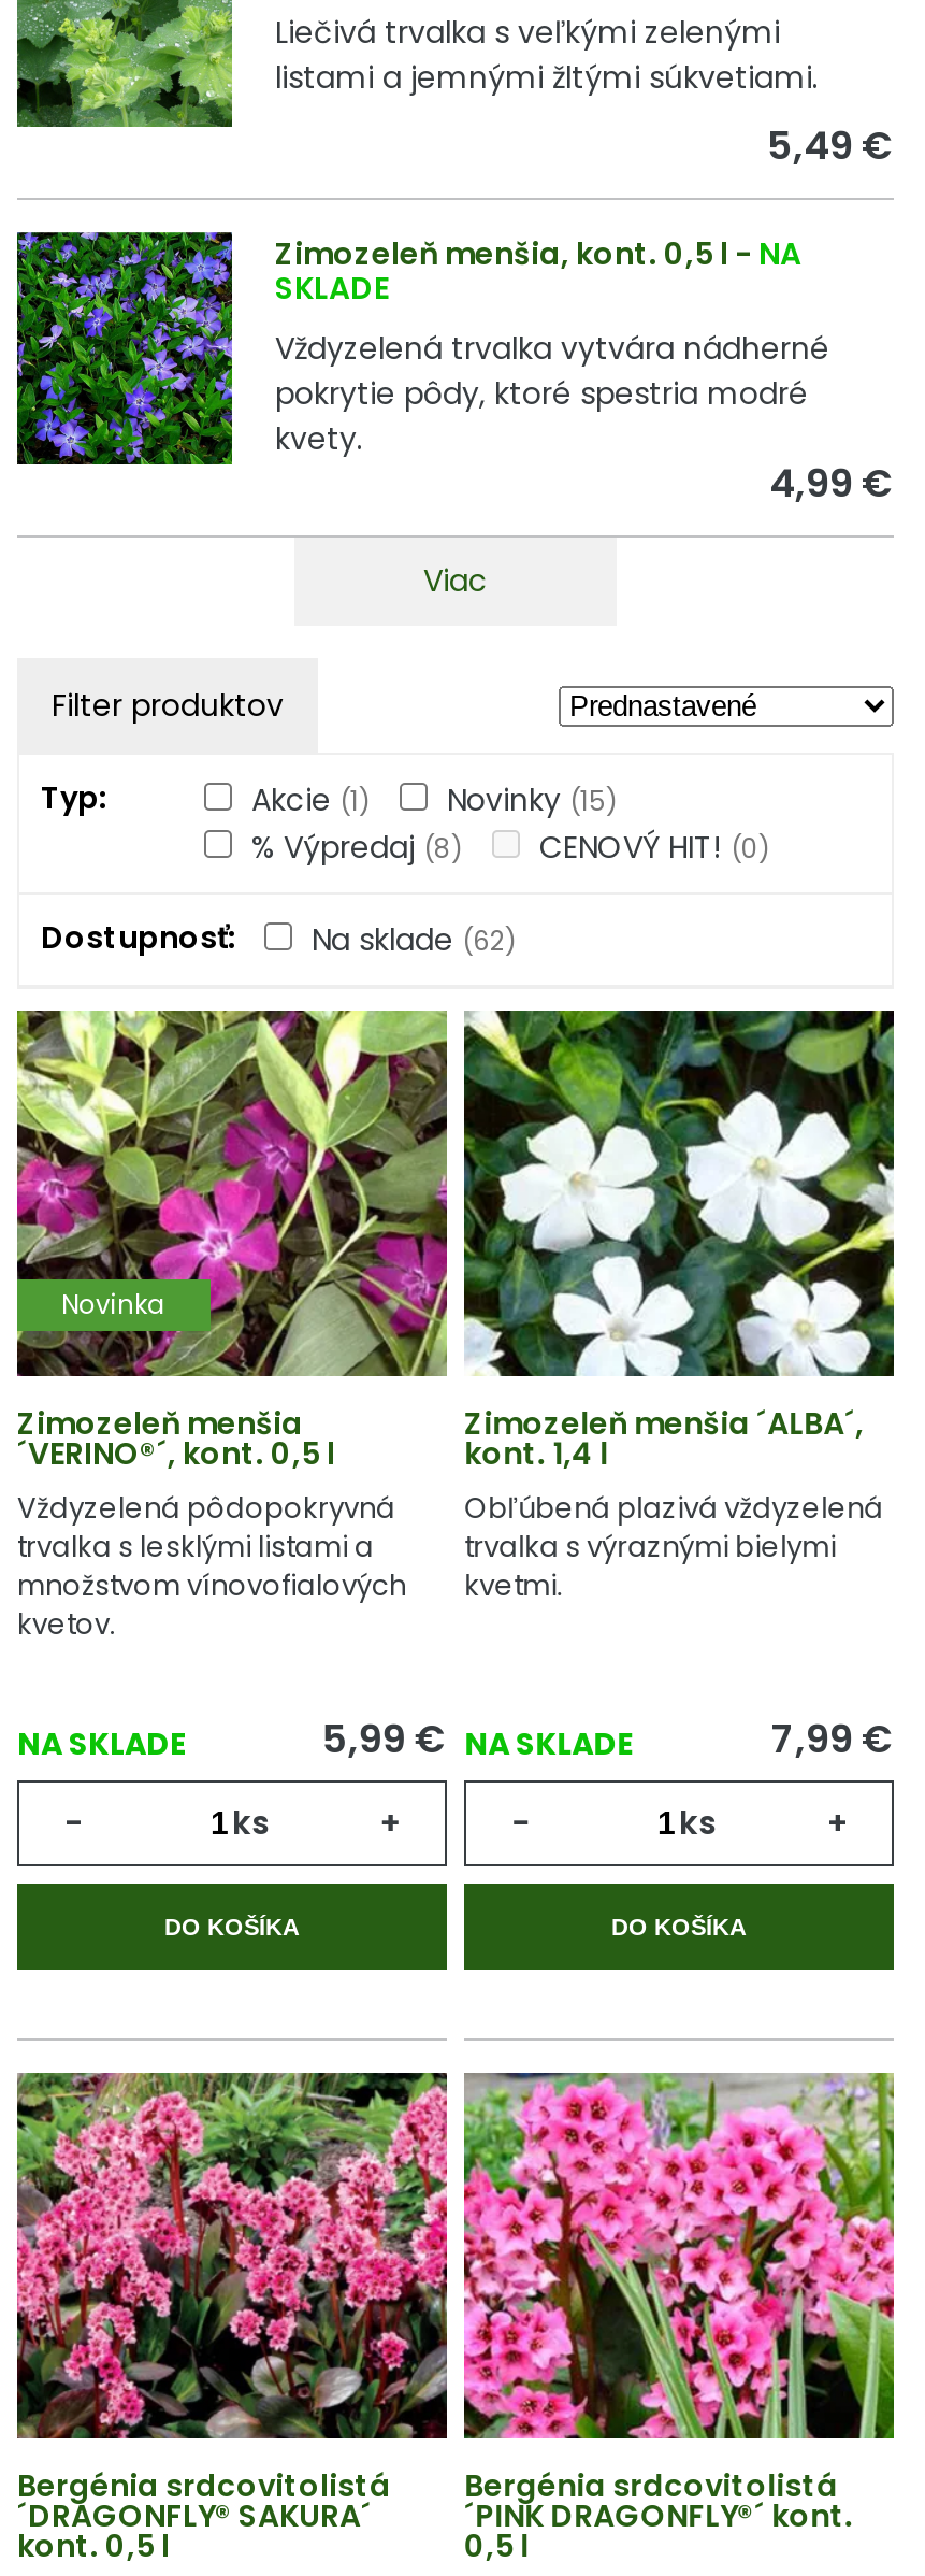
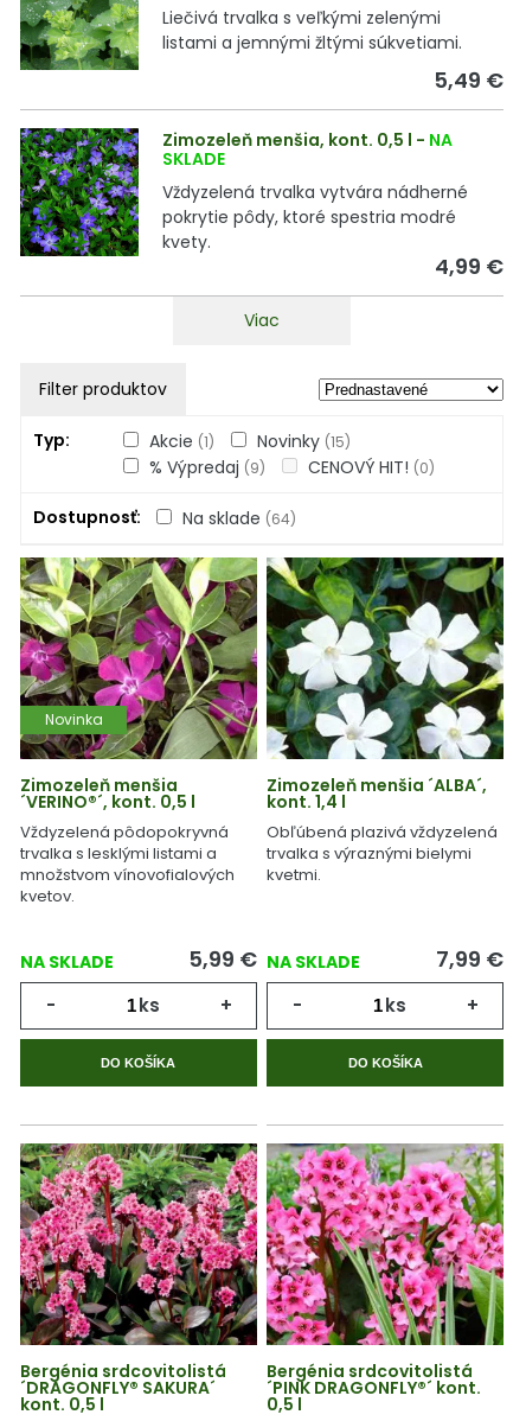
[251,826,769,869] % Výpredaj (8) CENOVÝ HIT! (0) -> [149,455,435,479] % Výpredaj (9) CENOVÝ HIT! (0)
[41,916,516,961] Dostupnosť Na sklade (62) -> [33,505,296,530] Dostupnosť Na sklade (64)

